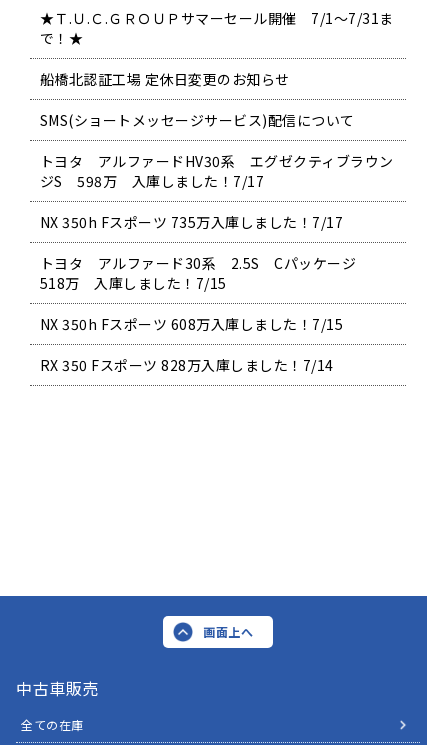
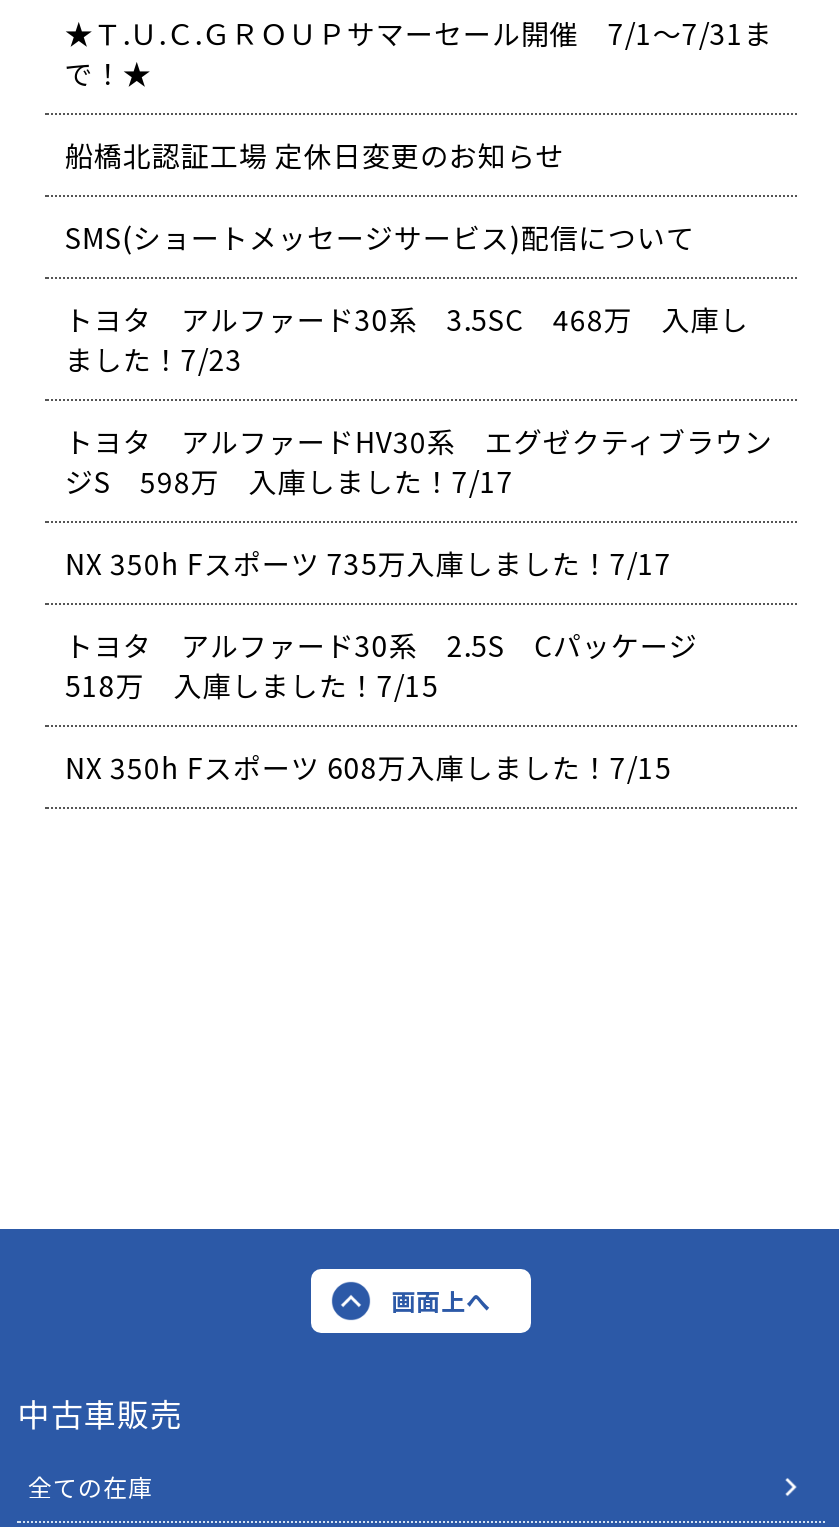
none -> [65,299,749,379] トヨタ アルファード30系 3.5SC 468万 入庫し | ました！7/23
moved [40,151,394,334] -> [65,421,773,787]: トヨタ アルファードHV30系 エグゼクティブラウン | ジS 598万 入庫しました！7/17 | NX 350h Fスポーツ 735万入庫しました！7/17 | トヨタ アルファード30系 2.5S Cパッケージ | 518万 入庫しました！7/15 | NX 350h Fスポーツ 608万入庫しました！7/15
[40,355,334,375] RX 350 Fスポーツ 828万入庫しました！7/14 -> none

